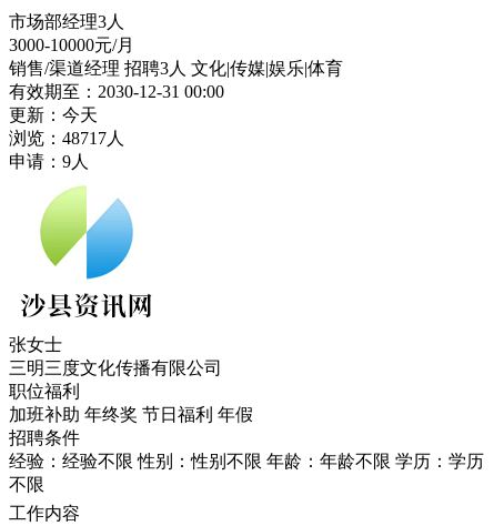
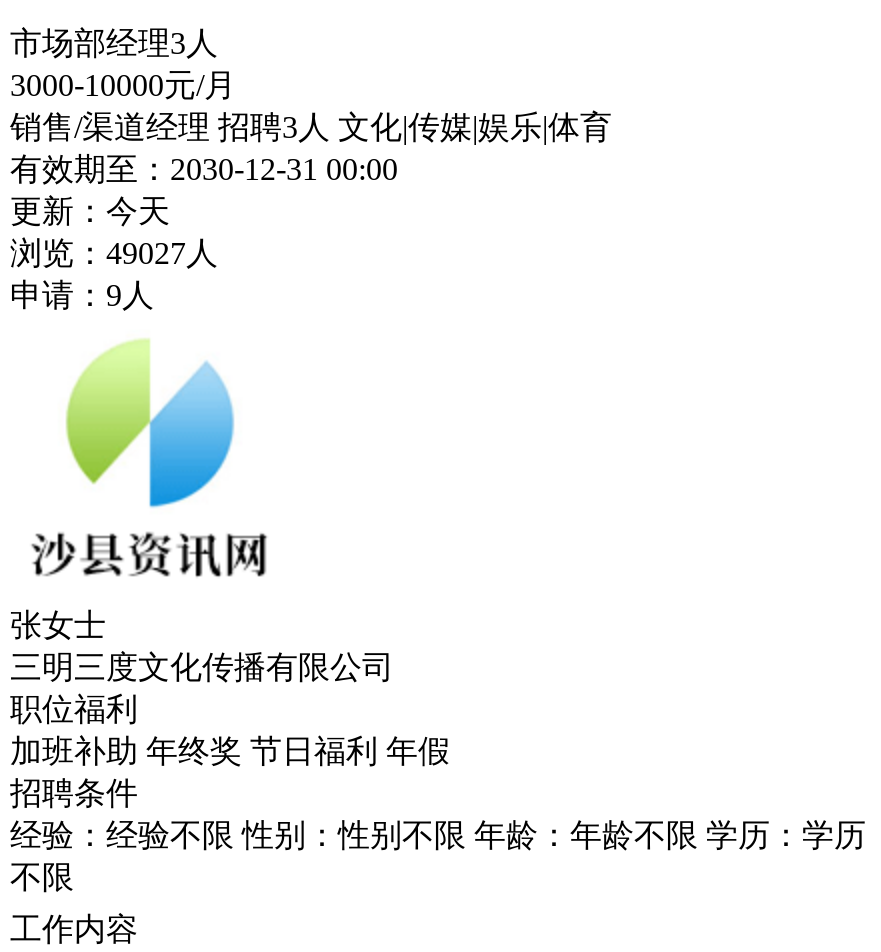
[9,129,124,148] 浏览：48717人 -> [10,236,218,270] 浏览：49027人

